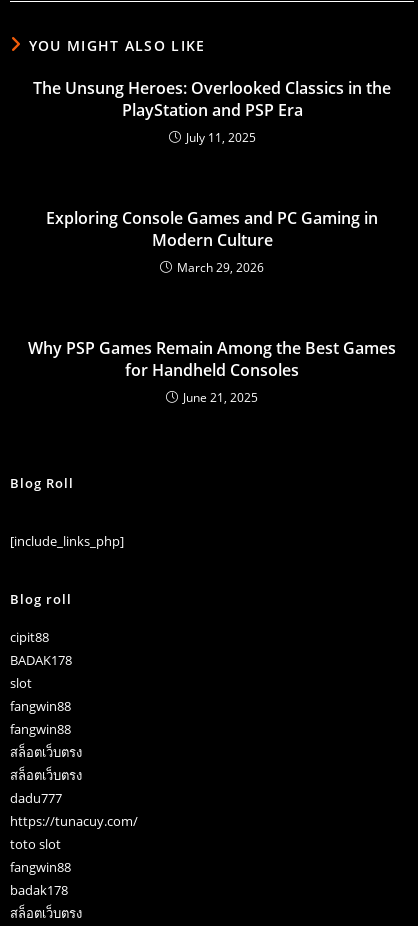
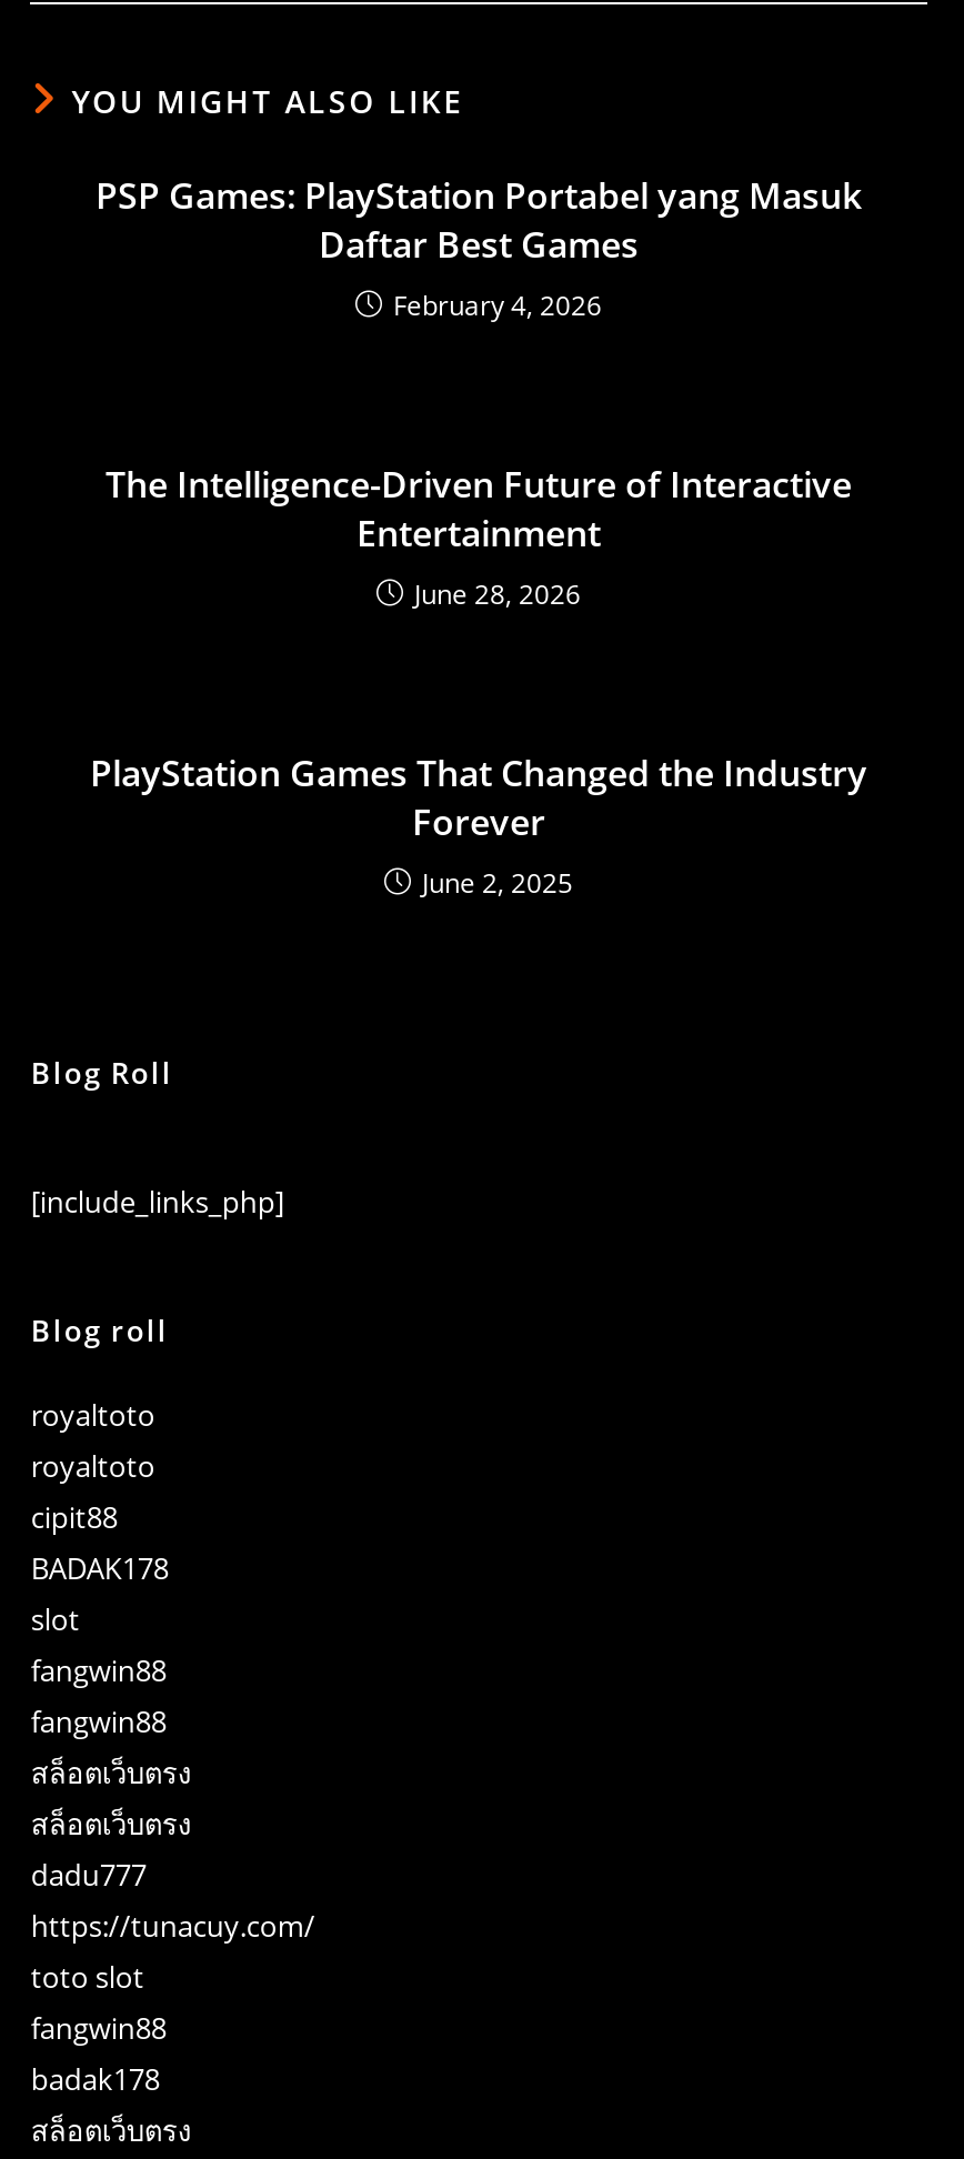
[33,77,391,146] The Unsung Heroes: Overlooked Classics in the | PlayStation and PSP Era | July 11, 2025 -> [96,172,862,325] PSP Games: PlayStation Portabel yang Masuk | Daftar Best Games | February 4, 2026
[46,207,378,276] Exploring Console Games and PC Gaming in | Modern Culture | March 29, 2026 -> [106,460,852,614] The Intelligence-Driven Future of Interactive | Entertainment | June 28, 2026
[28,337,396,406] Why PSP Games Remain Among the Best Games | for Handheld Consoles | June 21, 2025 -> [90,749,867,902] PlayStation Games That Changed the Industry | Forever | June 2, 2025
none -> [31,1396,155,1487] royaltoto | royaltoto

